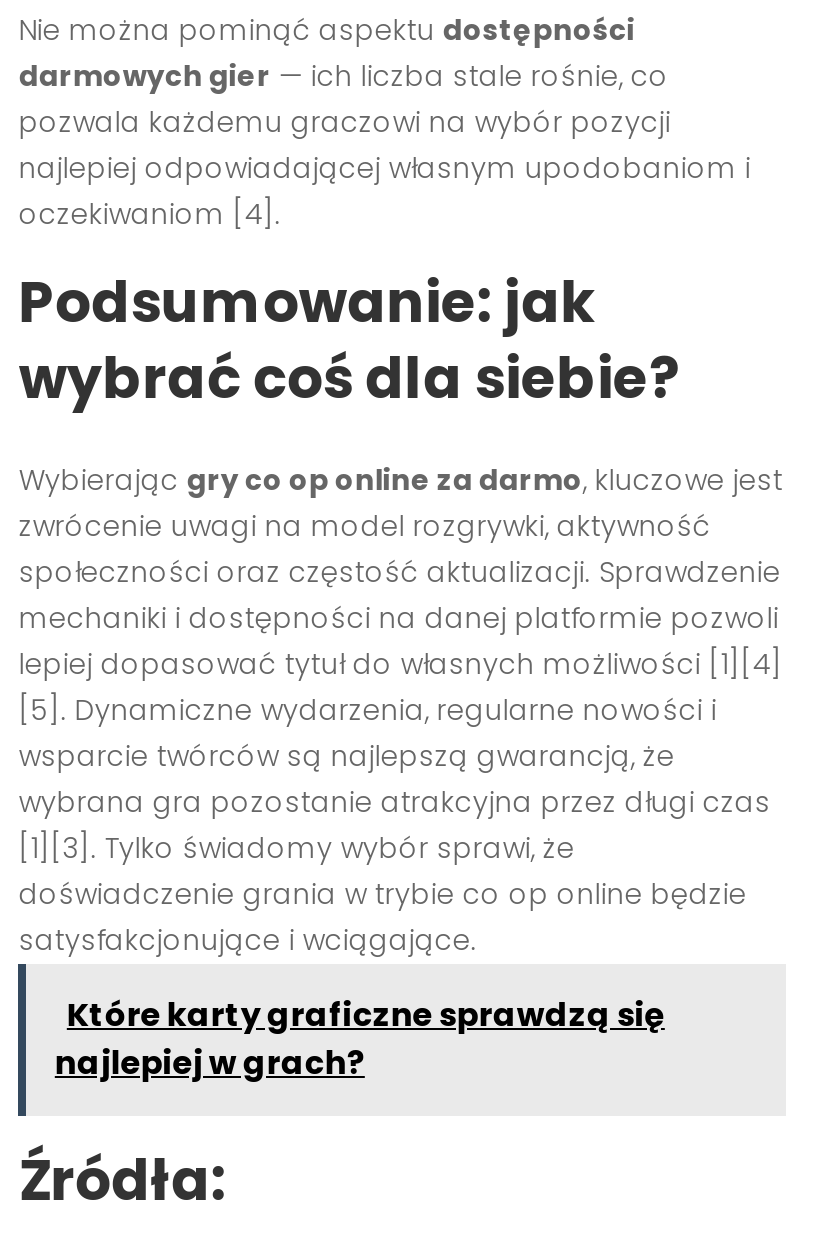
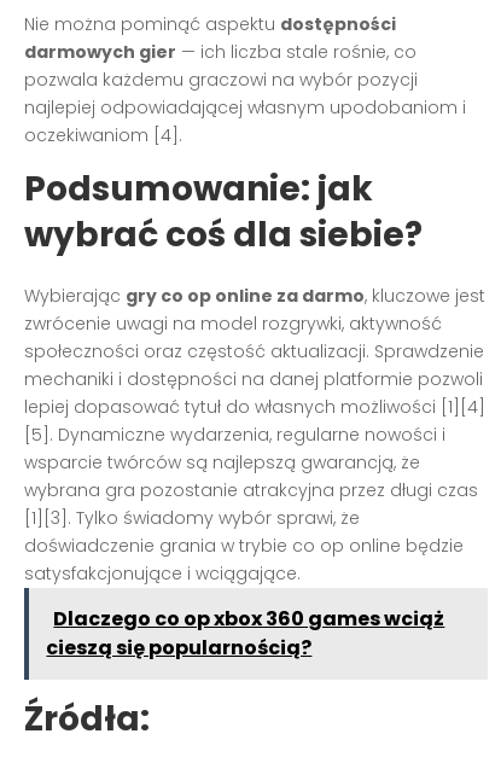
[55,993,665,1087] Które karty graficzne sprawdzą się | najlepiej w grach? -> [46,605,445,662] Dlaczego co op xbox 360 games wciąż | cieszą się popularnością?

